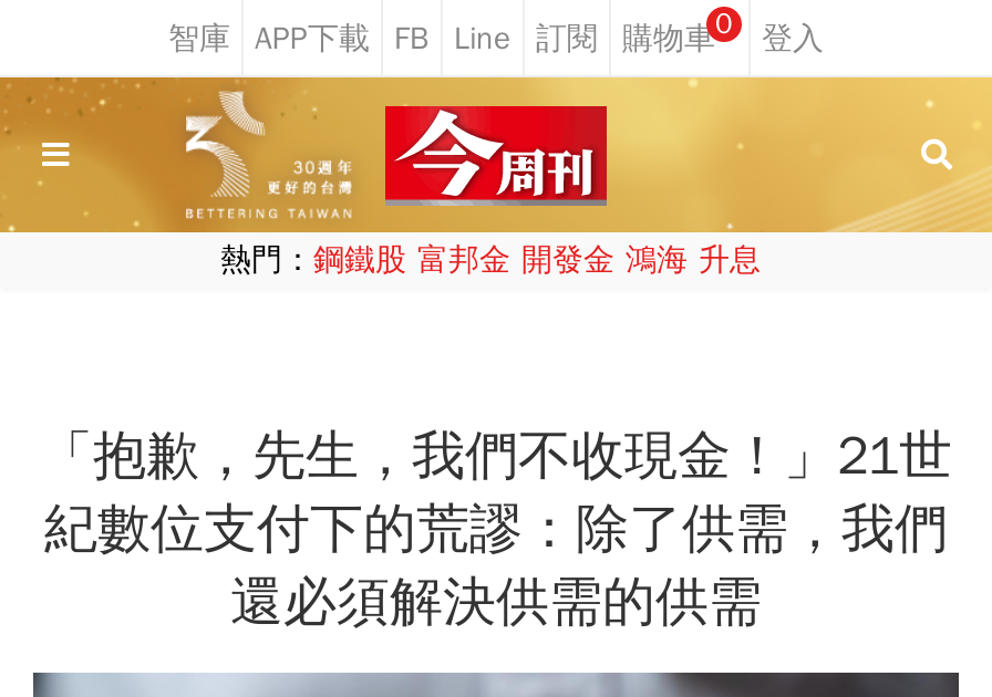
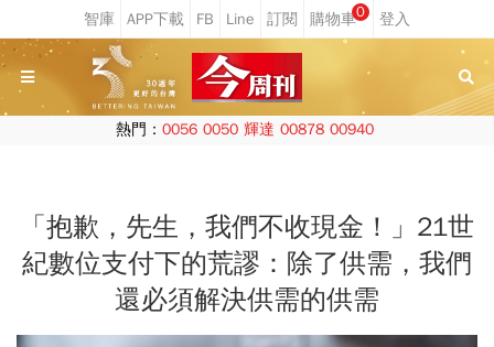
[220,241,761,279] 熱門：鋼鐵股 富邦金 開發金 鴻海 升息 -> [115,120,373,139] 熱門：0056 0050 輝達 00878 00940

